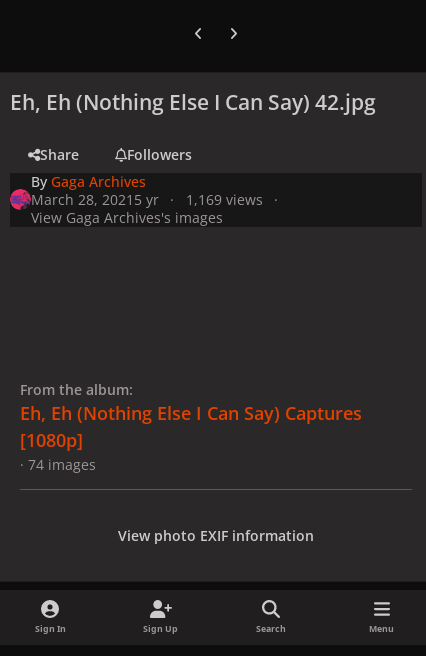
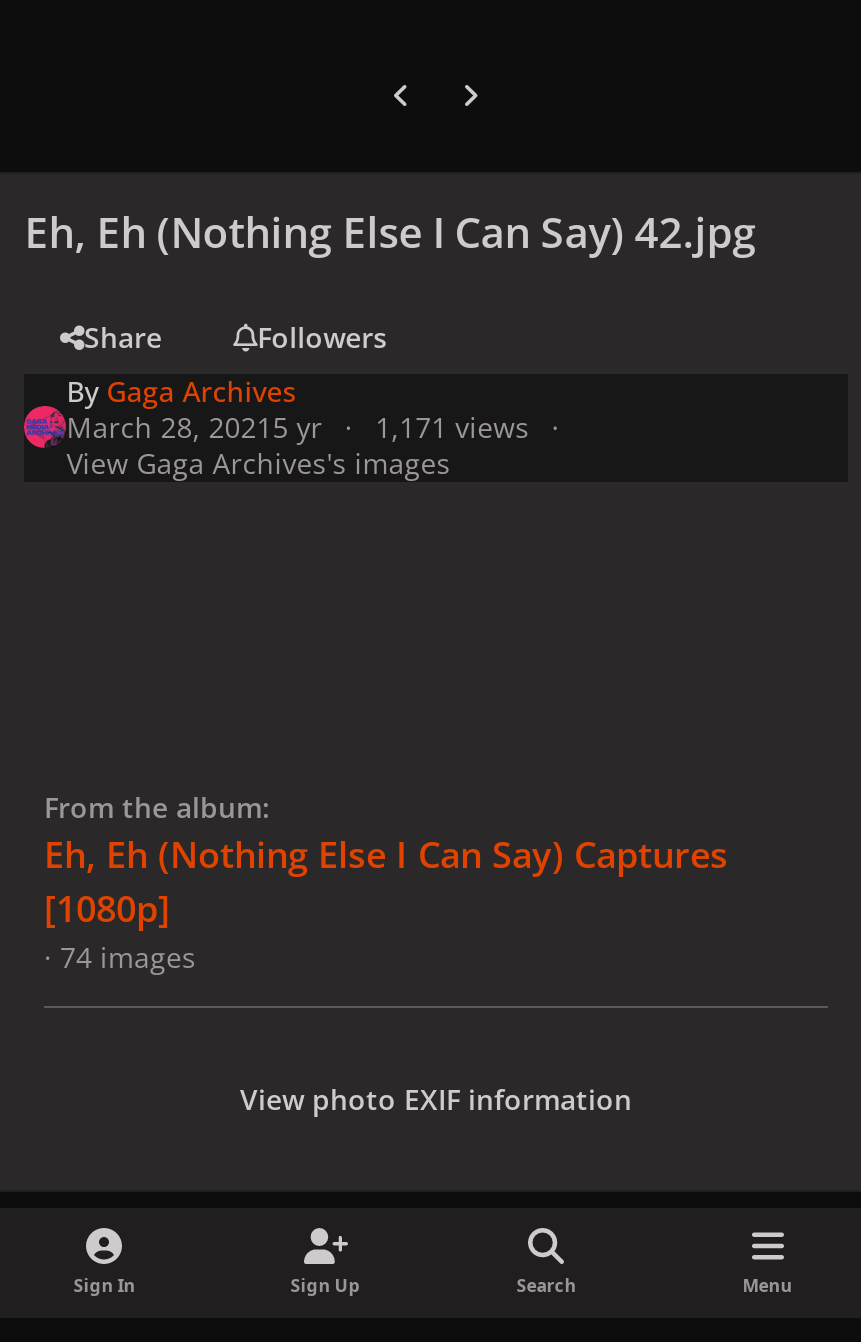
[31,189,263,208] March 28, 2021 5 yr 1,169 views -> [66,407,529,445] March 28, 2021 5 yr 1,171 views

